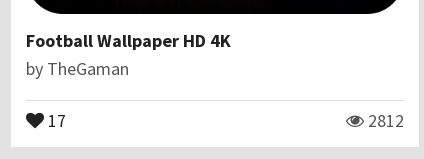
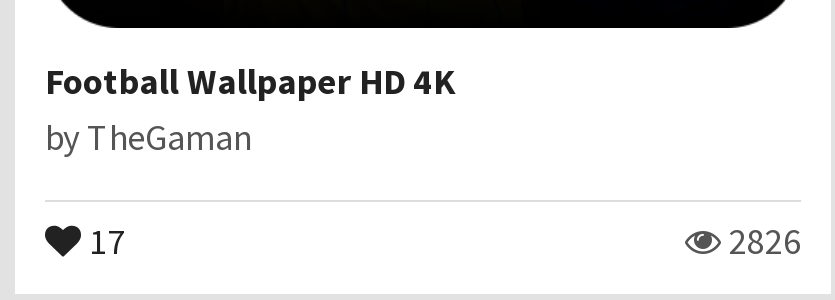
[364,109,404,132] 2812 -> [721,218,801,264] 2826

